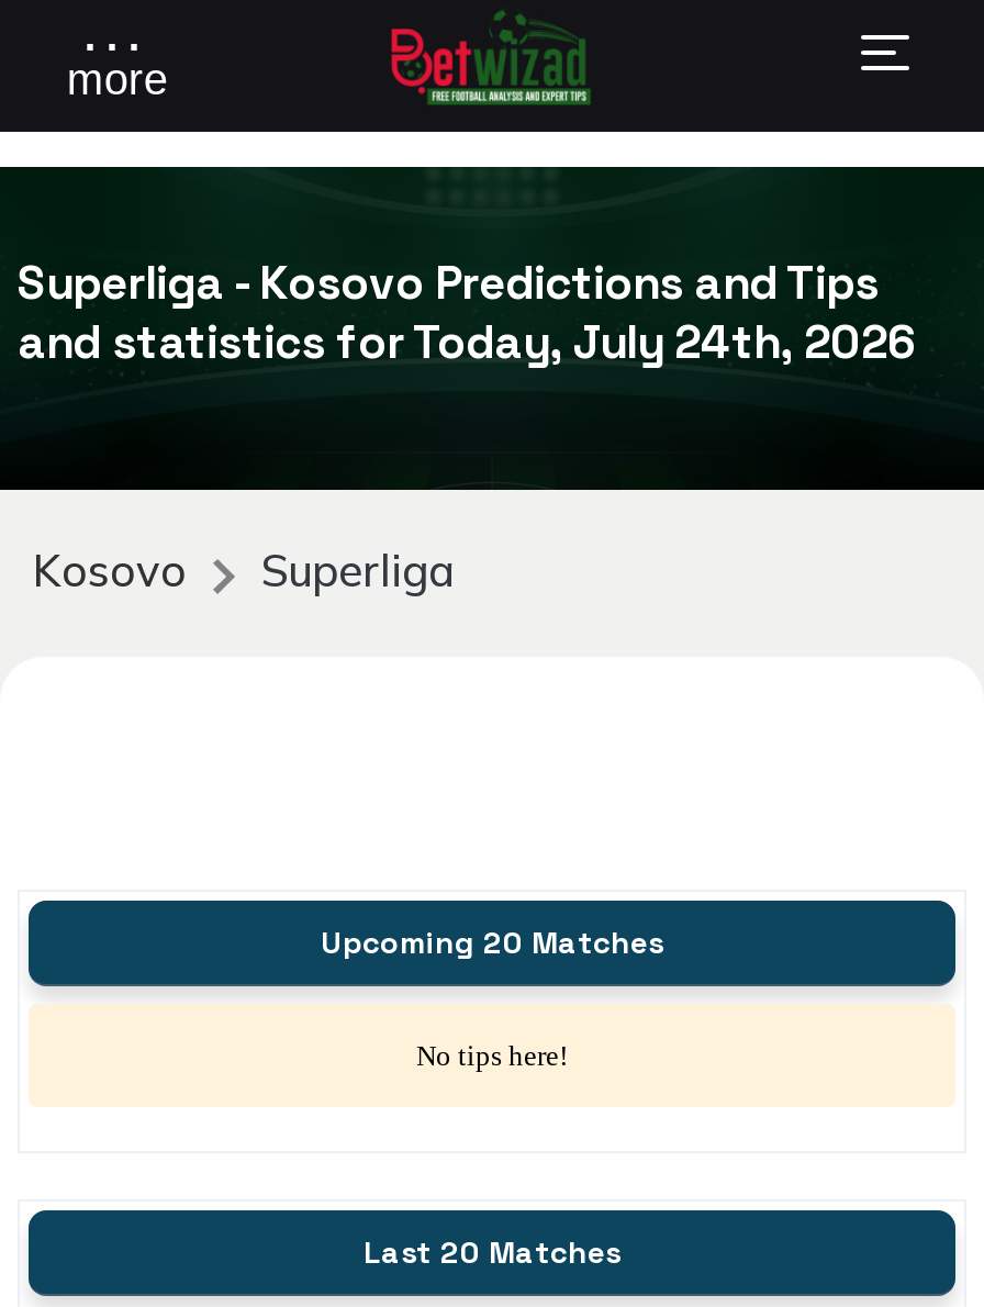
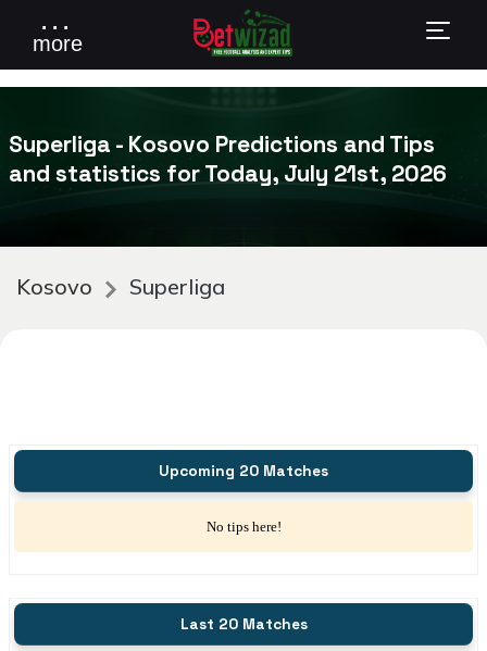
[18,312,916,372] and statistics for Today, July 24th, 2026 -> [9,159,447,188] and statistics for Today, July 21st, 2026

